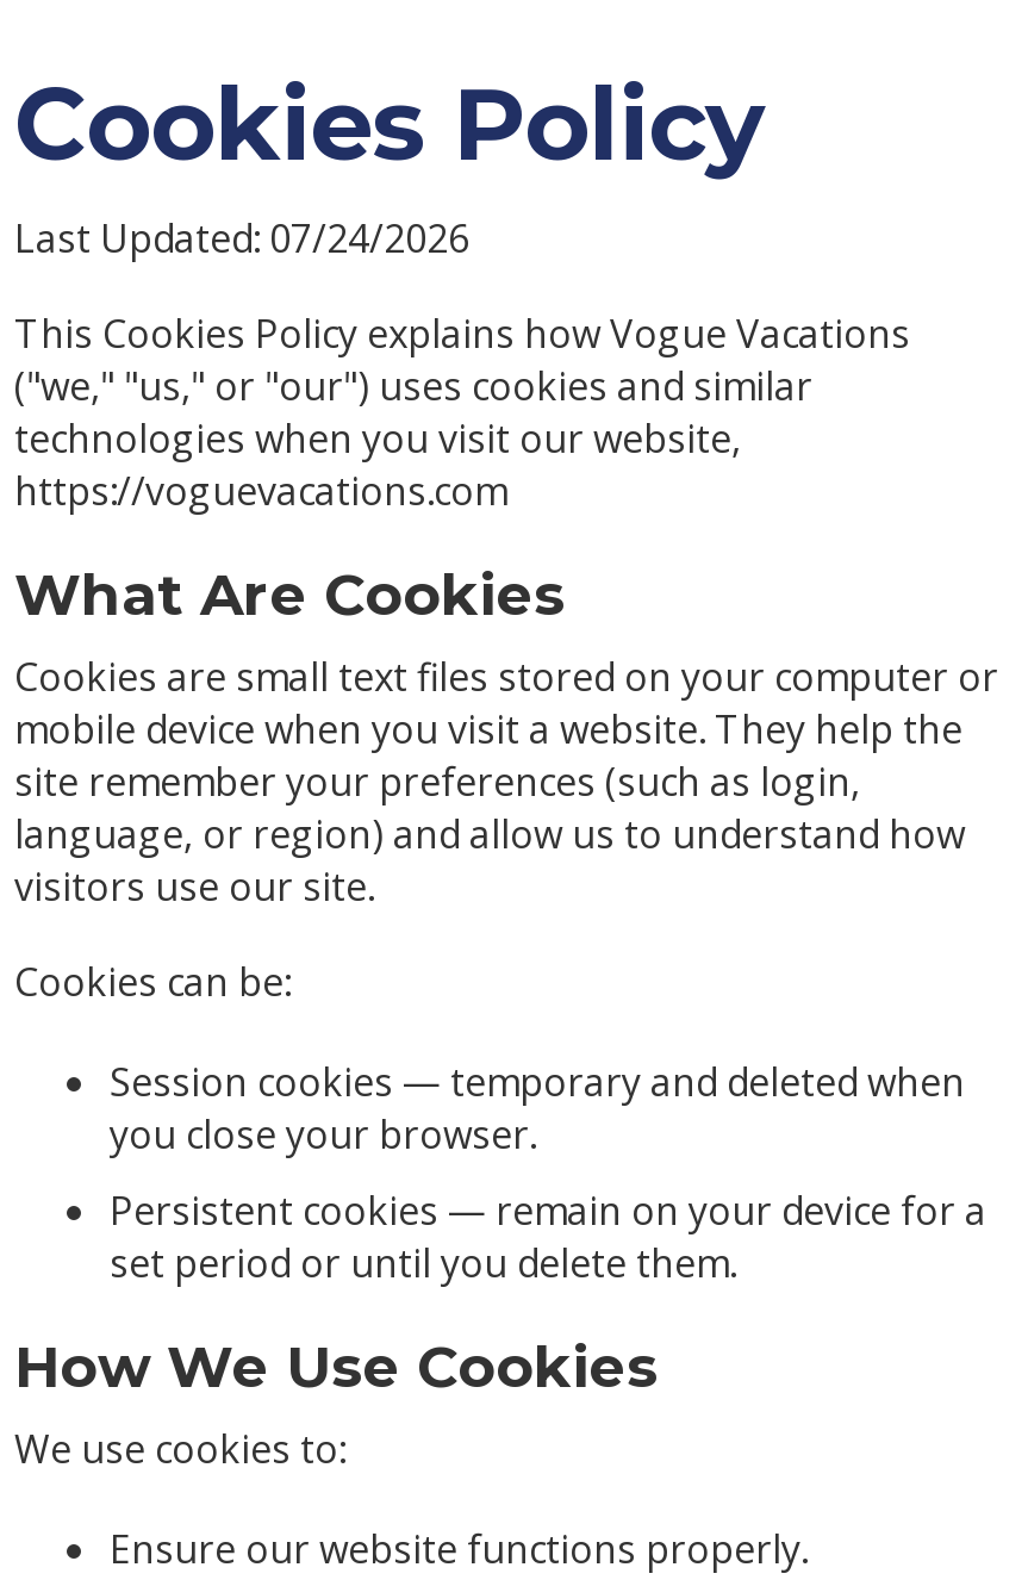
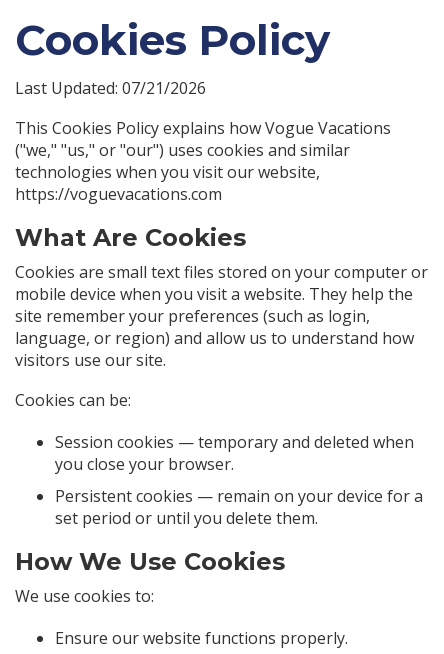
[14,212,469,265] Last Updated: 07/24/2026 -> [15,77,206,99] Last Updated: 07/21/2026

